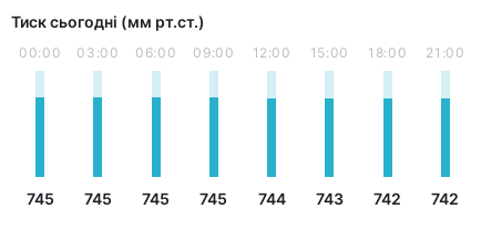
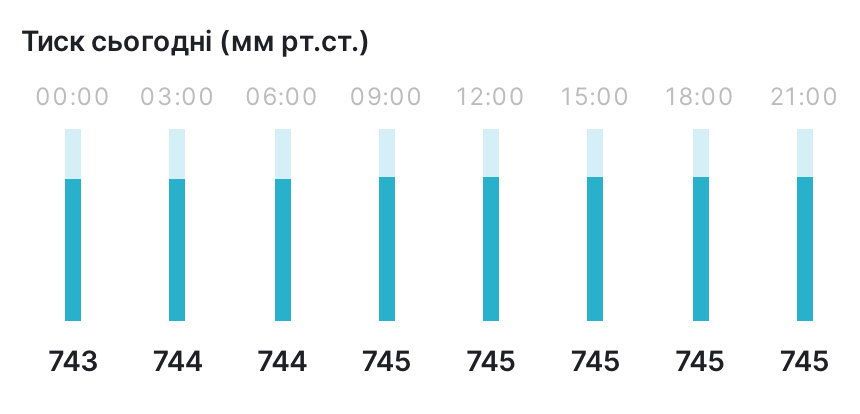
[26,189,54,208] 745 -> [48,343,98,377] 743
[84,189,112,208] 745 -> [153,343,203,377] 744
[142,189,170,208] 745 -> [257,343,307,377] 744
[258,189,285,208] 744 -> [466,343,516,377] 745
[316,189,343,208] 743 -> [571,343,621,377] 745
[374,189,401,208] 742 -> [675,343,725,377] 745
[432,189,459,208] 742 -> [780,343,830,377] 745

